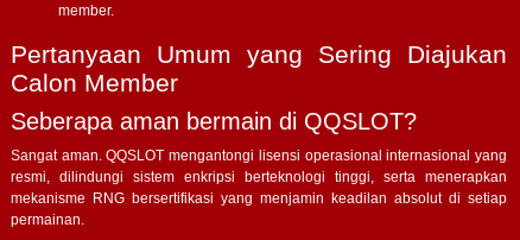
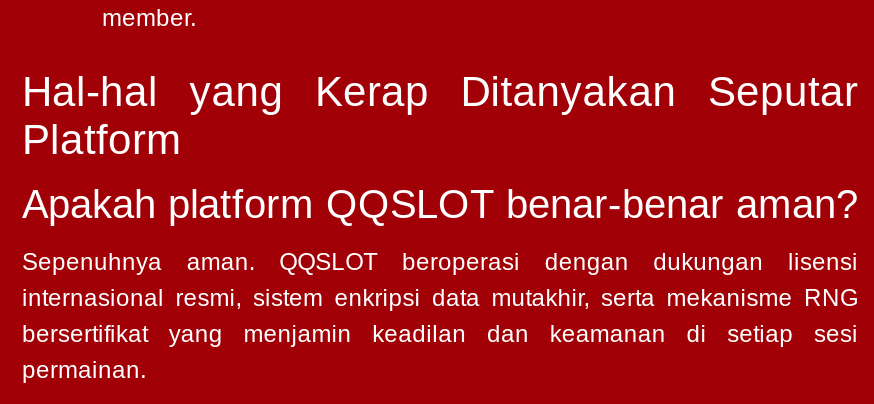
[11,41,507,135] Pertanyaan Umum yang Sering Diajukan | Calon Member | Seberapa aman bermain di QQSLOT? -> [22,69,858,227] Hal-hal yang Kerap Ditanyakan Seputar | Platform | Apakah platform QQSLOT benar-benar aman?
[11,148,507,207] Sangat aman. QQSLOT mengantongi lisensi operasional internasional yang | resmi, dilindungi sistem enkripsi berteknologi tinggi, serta menerapkan | mekanisme RNG bersertifikasi yang menjamin keadilan absolut di setiap -> [22,249,858,349] Sepenuhnya aman. QQSLOT beroperasi dengan dukungan lisensi | internasional resmi, sistem enkripsi data mutakhir, serta mekanisme RNG | bersertifikat yang menjamin keadilan dan keamanan di setiap sesi

